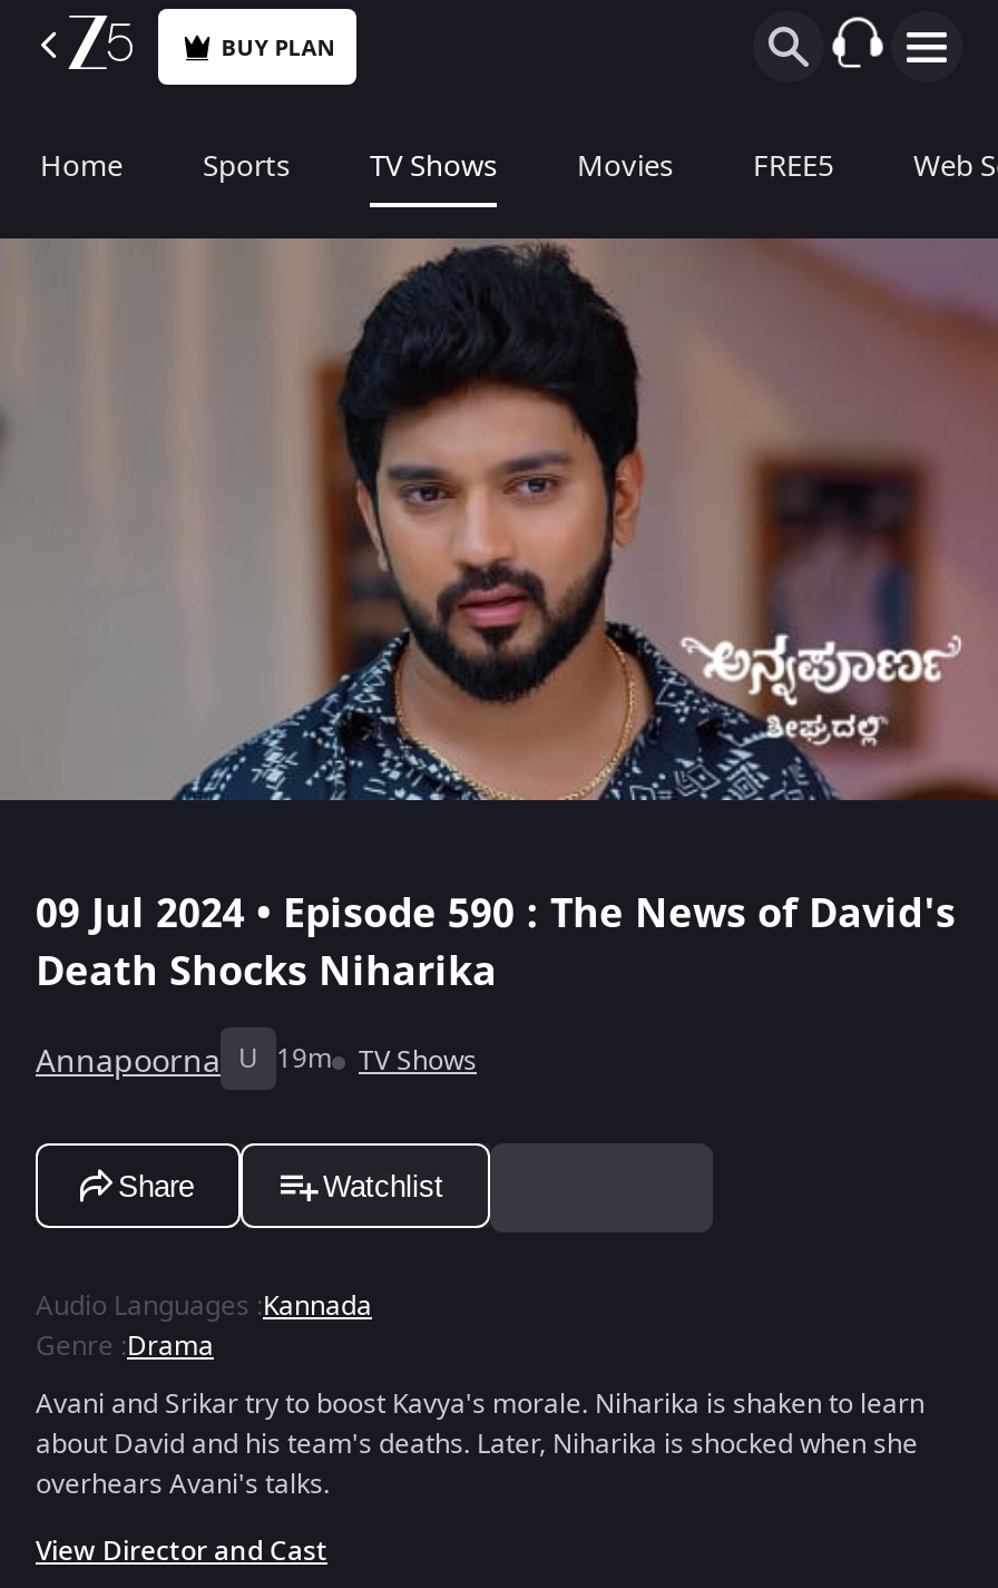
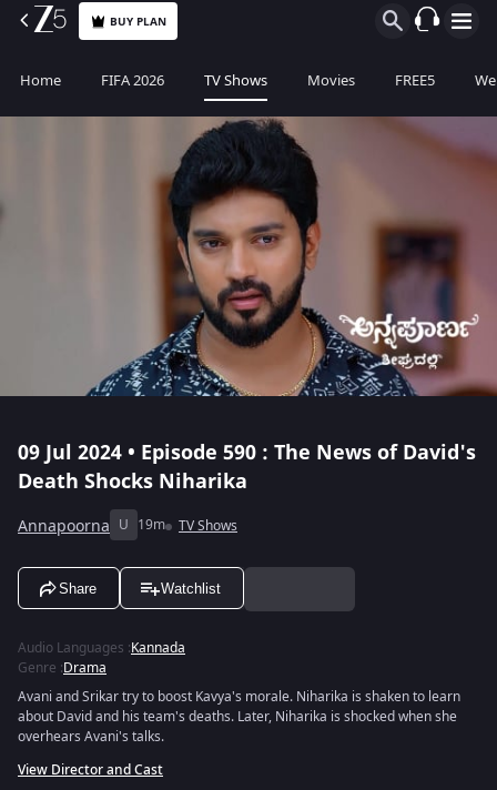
[203,145,290,187] Sports -> [101,70,164,91] FIFA 2026

